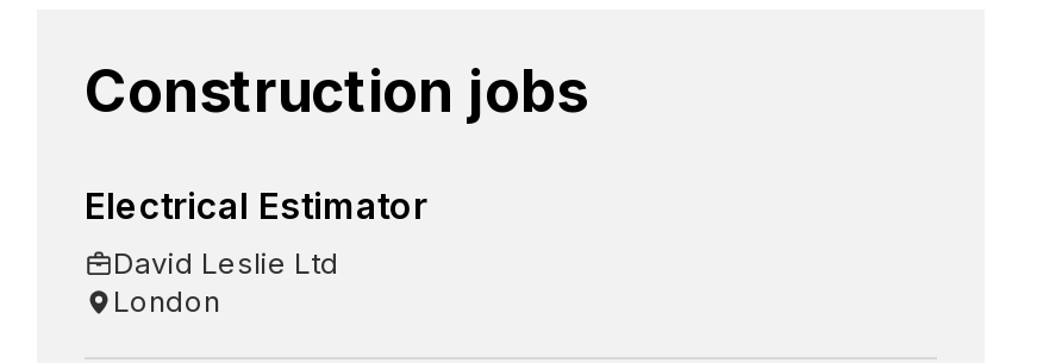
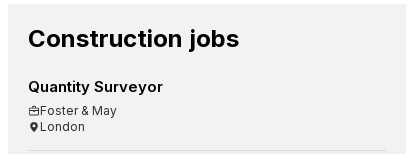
[85,183,427,281] Electrical Estimator | David Leslie Ltd -> [28,77,163,118] Quantity Surveyor | Foster & May

